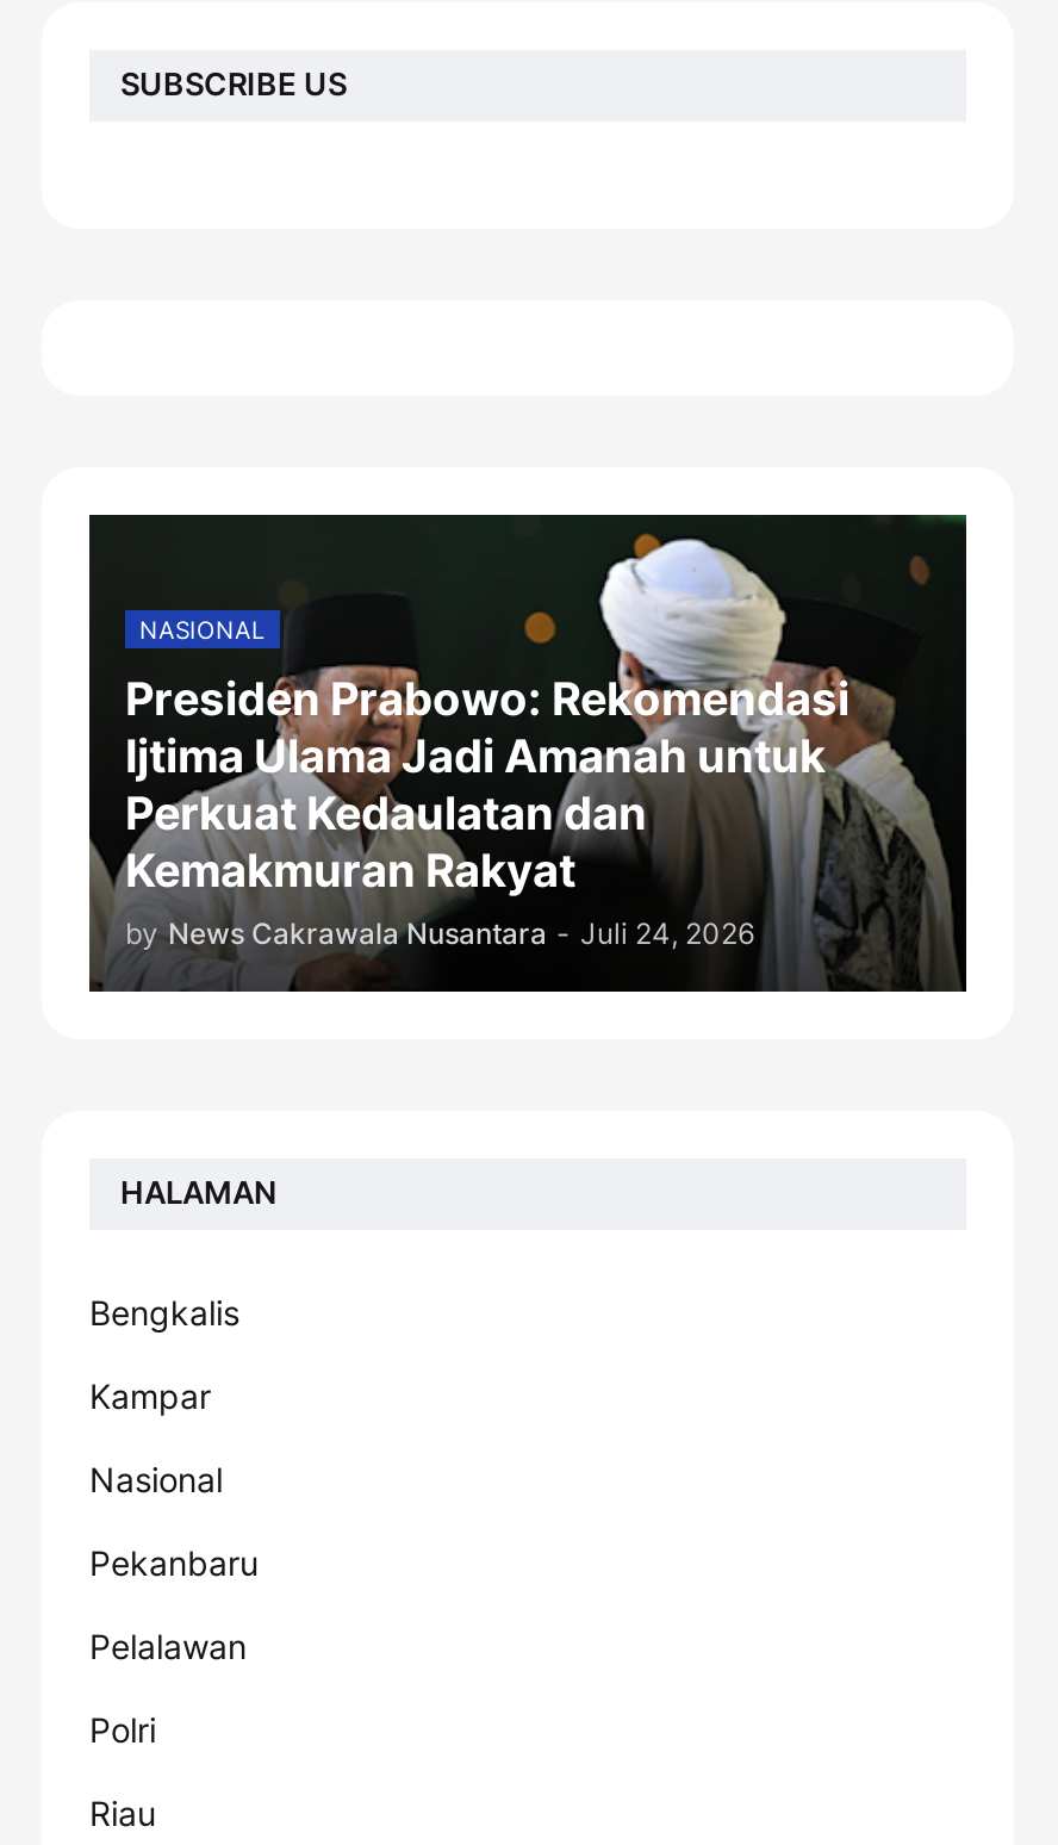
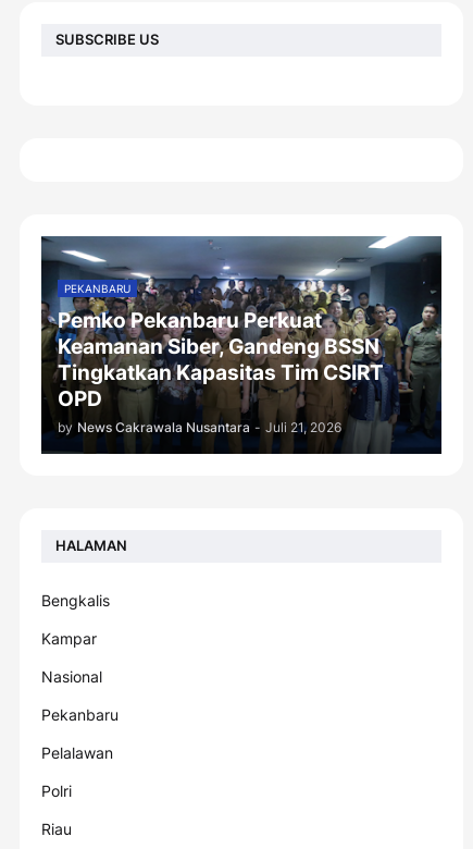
[87,512,966,992] [image] | NASIONAL -> [40,235,441,453] [image] | PEKANBARU
[125,671,849,950] Presiden Prabowo: Rekomendasi | Ijtima Ulama Jadi Amanah untuk | Perkuat Kedaulatan dan | Kemakmuran Rakyat | by News Cakrawala Nusantara - Juli 24, 2026 -> [58,307,384,435] Pemko Pekanbaru Perkuat | Keamanan Siber, Gandeng BSSN | Tingkatkan Kapasitas Tim CSIRT | OPD | by News Cakrawala Nusantara - Juli 21, 2026

